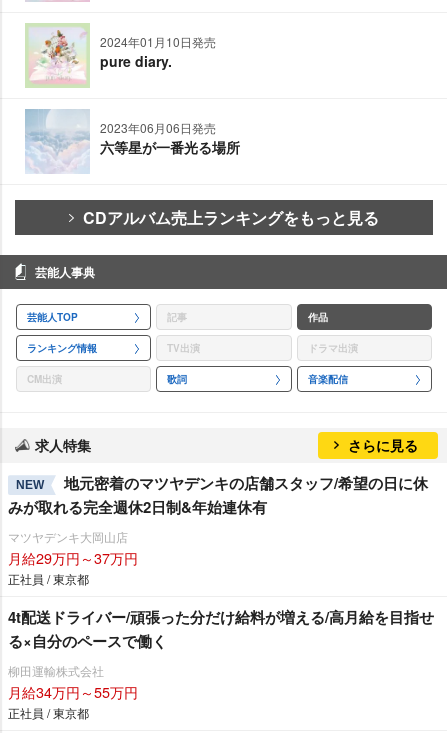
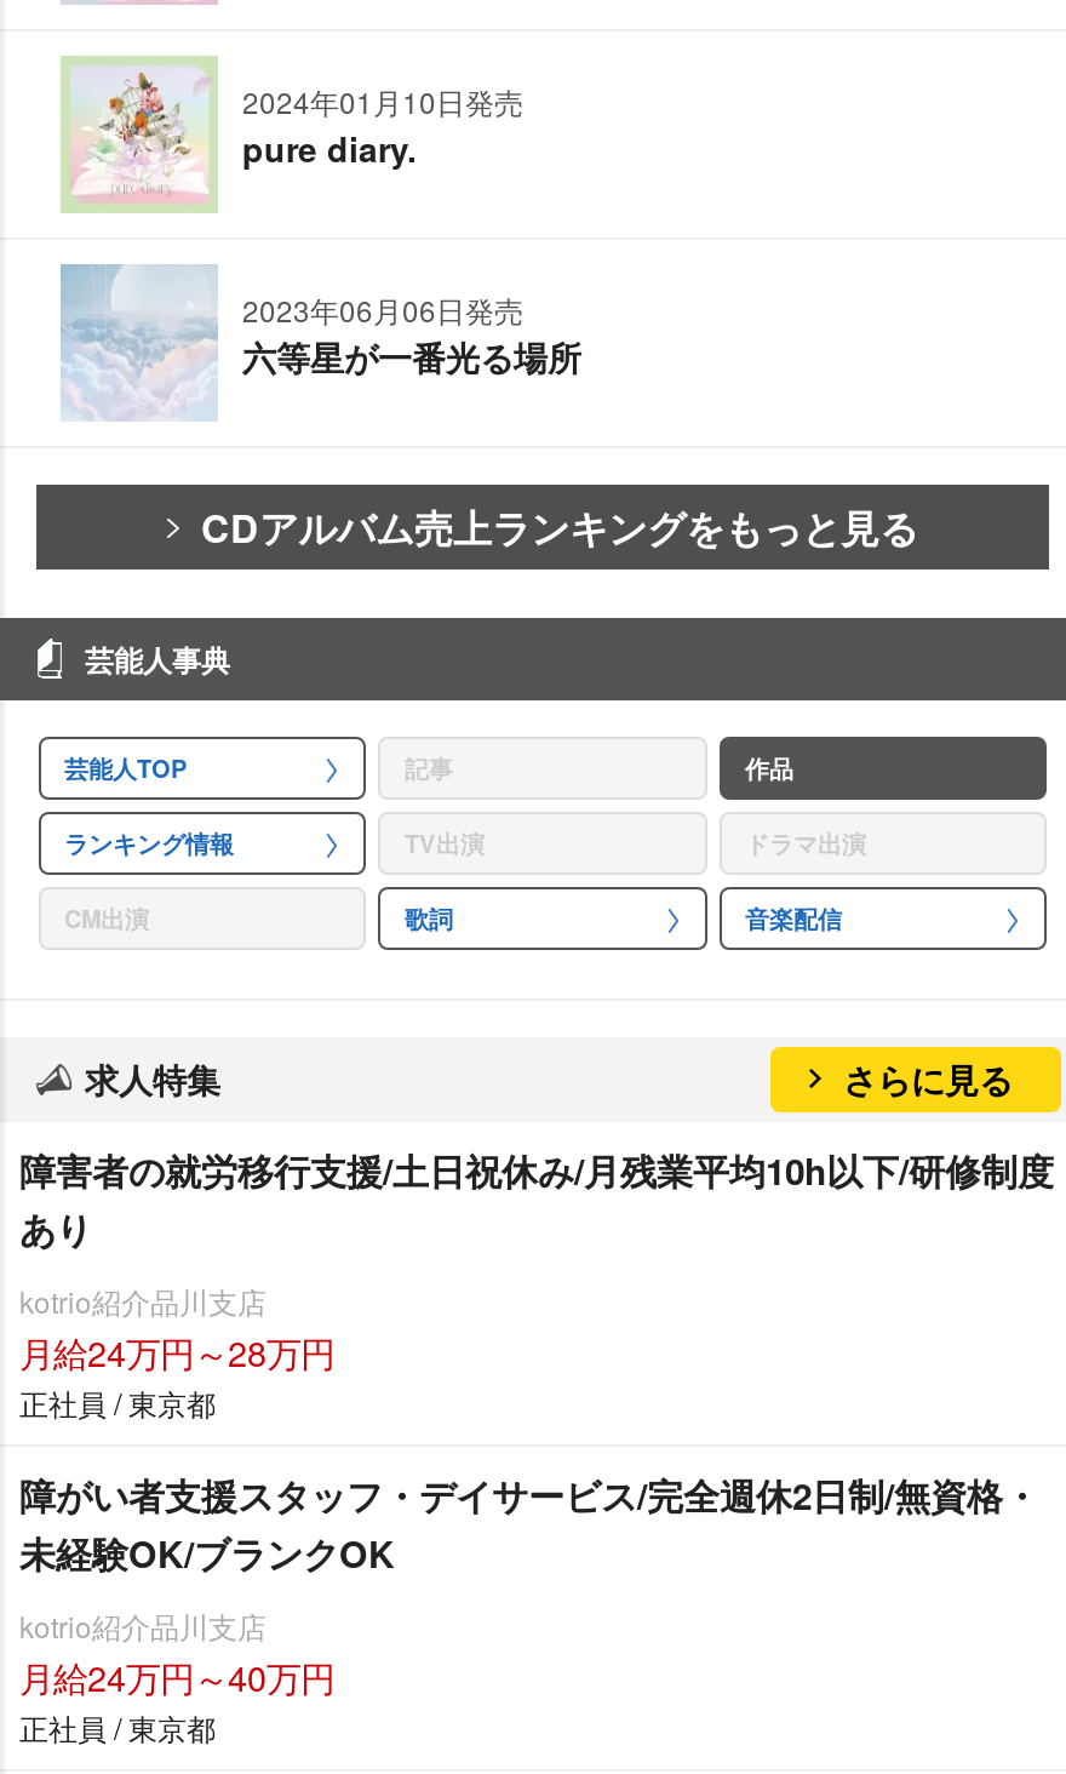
[8,472,428,518] NEW | 地元密着のマツヤデンキの店舗スタッフ/希望の日に休 | みが取れる完全週休2日制&年始連休有 -> [19,1145,1054,1256] 障害者の就労移行支援/土日祝休み/月残業平均10h以下/研修制度 | あり
[8,528,138,568] マツヤデンキ大岡山店 | 月給29万円～37万円 -> [19,1281,334,1378] kotrio紹介品川支店 | 月給24万円～28万円
[8,606,434,652] 4t配送ドライバー/頑張った分だけ給料が増える/高月給を目指せ | る×自分のペースで働く -> [19,1470,1039,1581] 障がい者支援スタッフ・デイサービス/完全週休2日制/無資格・ | 未経験OK/ブランクOK
[8,662,138,702] 柳田運輸株式会社 | 月給34万円～55万円 -> [19,1605,334,1702] kotrio紹介品川支店 | 月給24万円～40万円

